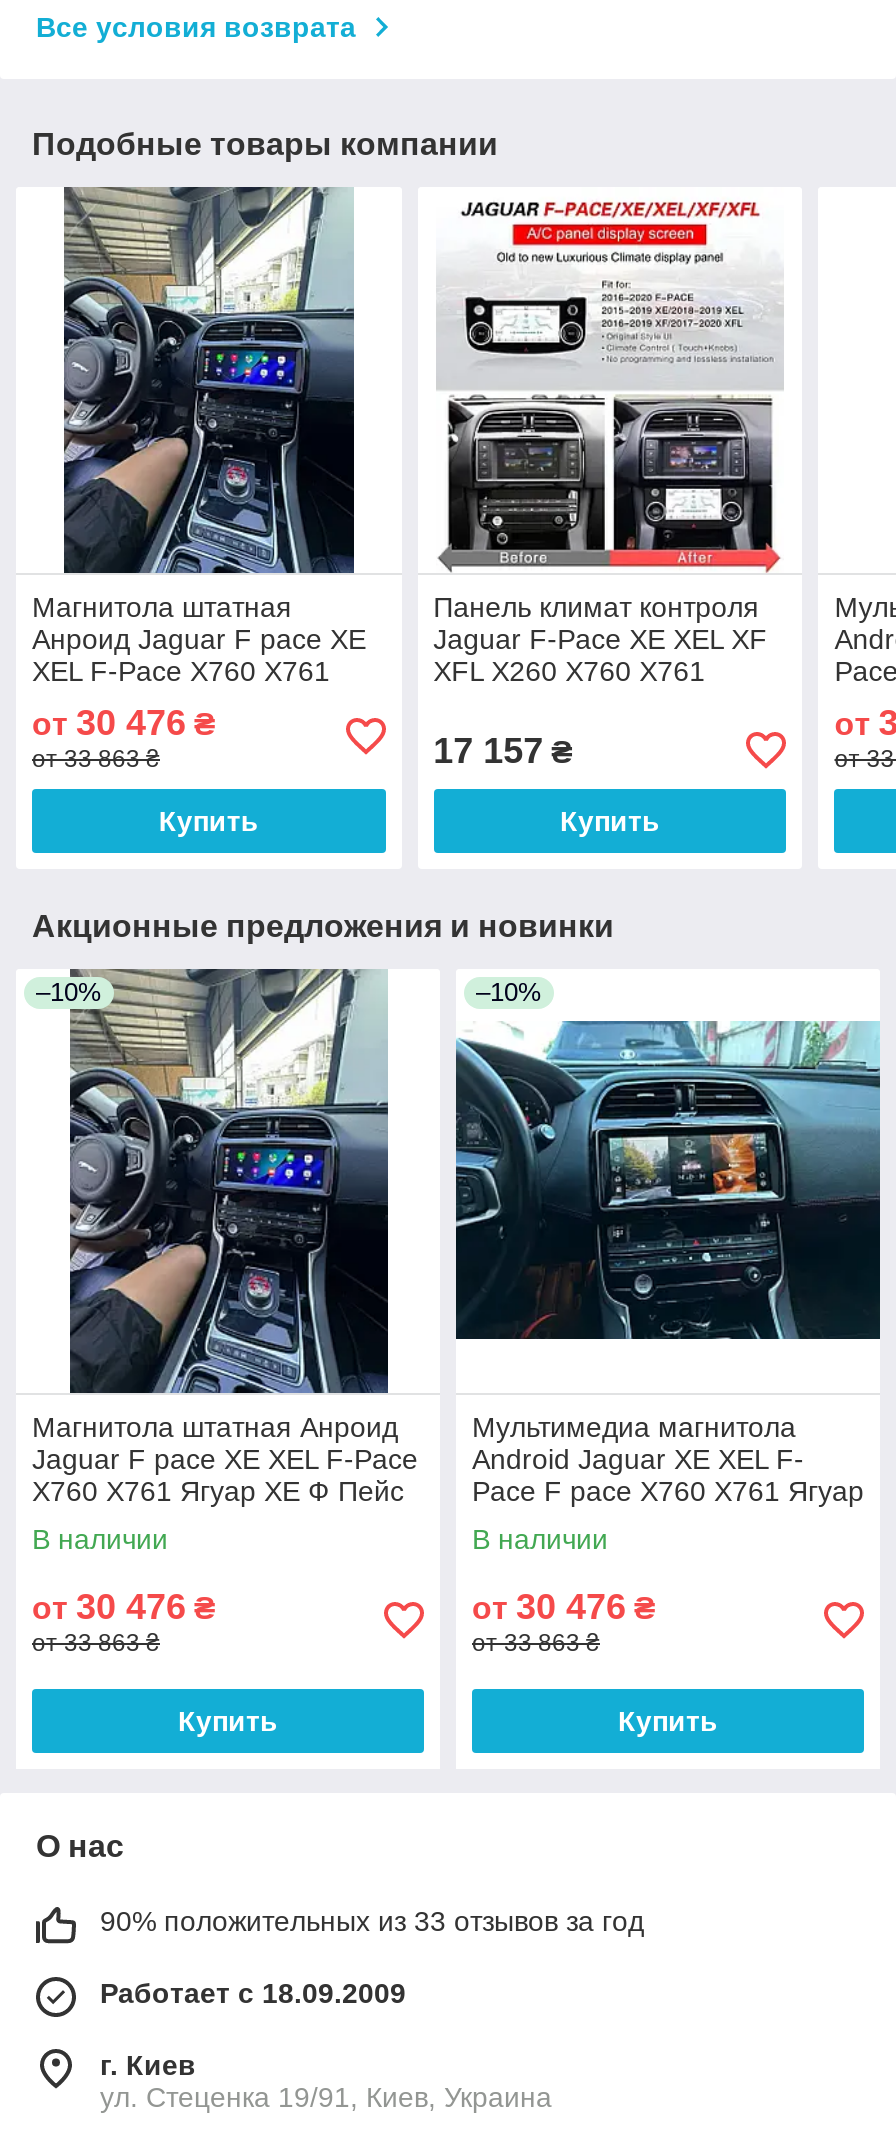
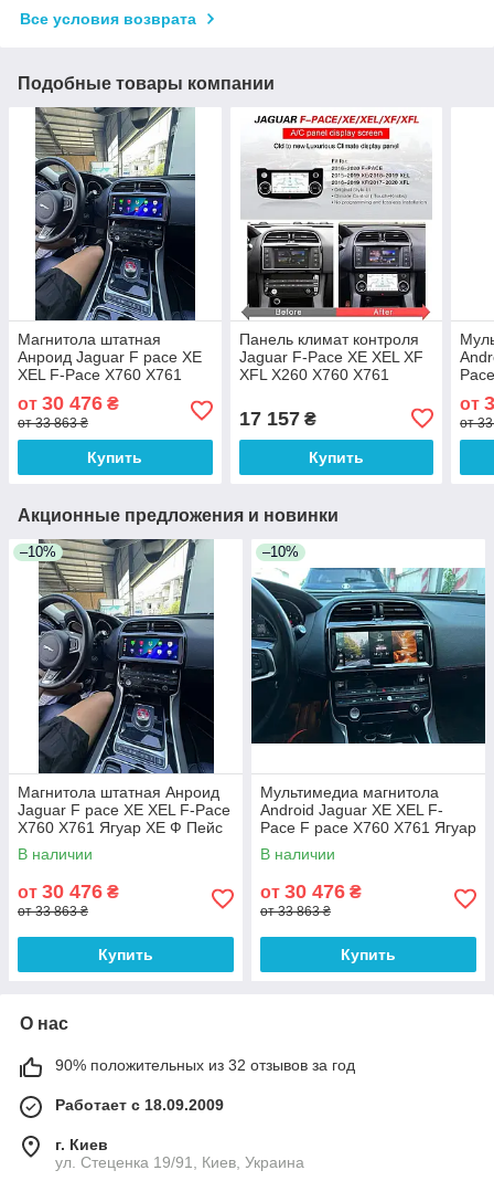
[100,1905,644,1937] 90% положительных из 33 отзывов за год -> [55,1056,355,1074] 90% положительных из 32 отзывов за год

